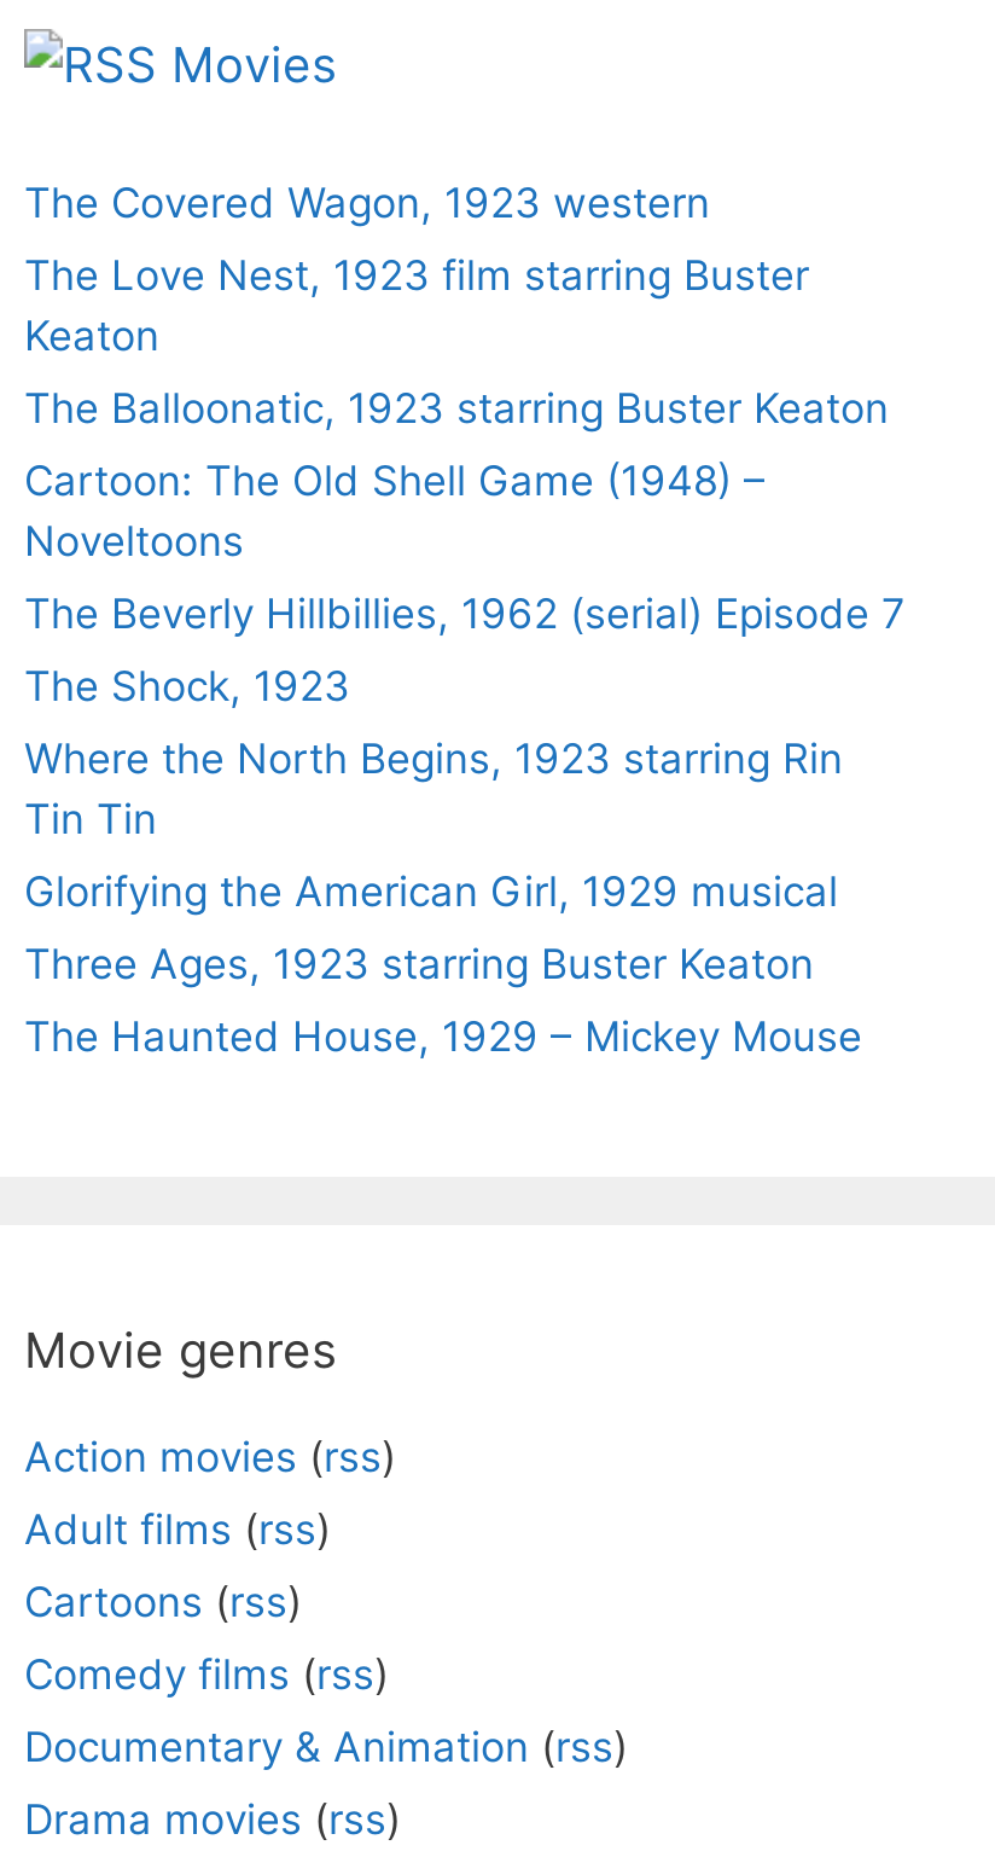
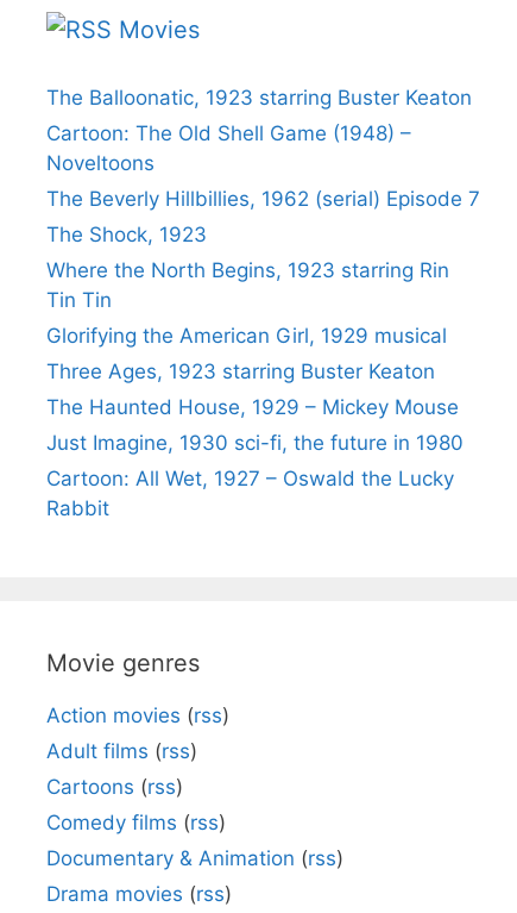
[24,179,809,360] The Covered Wagon, 1923 western | The Love Nest, 1923 film starring Buster | Keaton -> none
moved [24,384,906,1061] -> [46,86,480,419]: The Balloonatic, 1923 starring Buster Keaton | Cartoon: The Old Shell Game (1948) – | Noveltoons | ... | Three Ages, 1923 starring Buster Keaton | The Haunted House, 1929 – Mickey Mouse
none -> [46,431,464,520] Just Imagine, 1930 sci-fi, the future in 1980 | Cartoon: All Wet, 1927 – Oswald the Lucky | Rabbit

